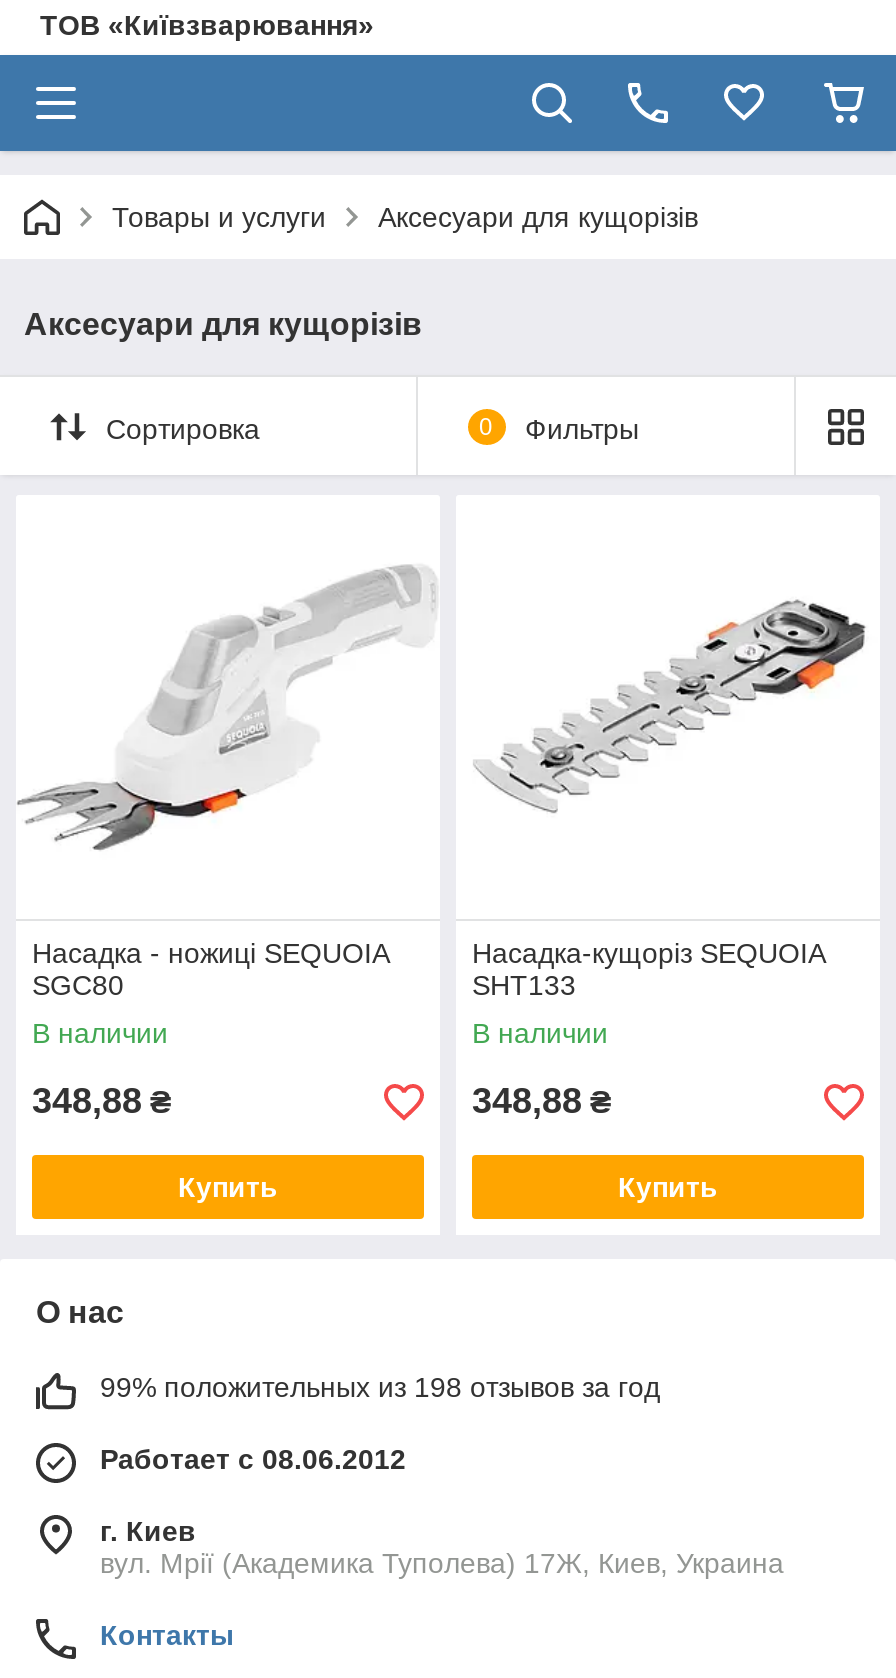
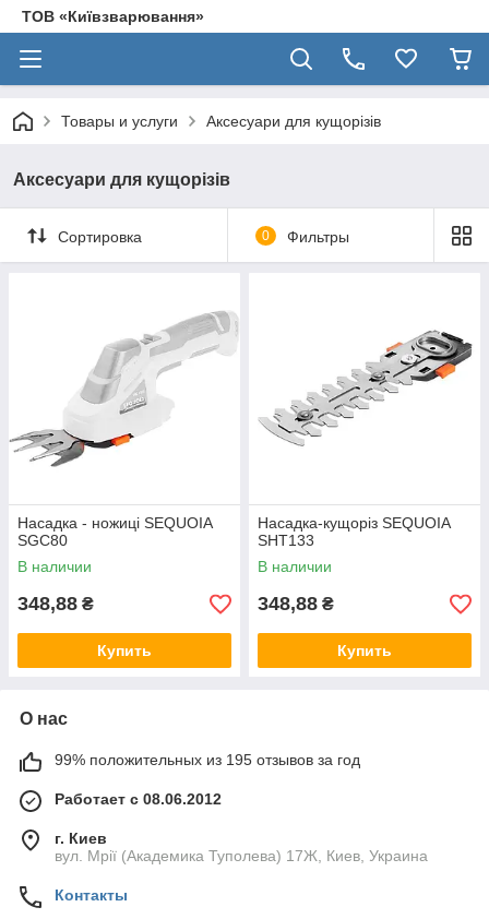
[100,1371,660,1403] 99% положительных из 198 отзывов за год -> [55,751,360,768] 99% положительных из 195 отзывов за год

